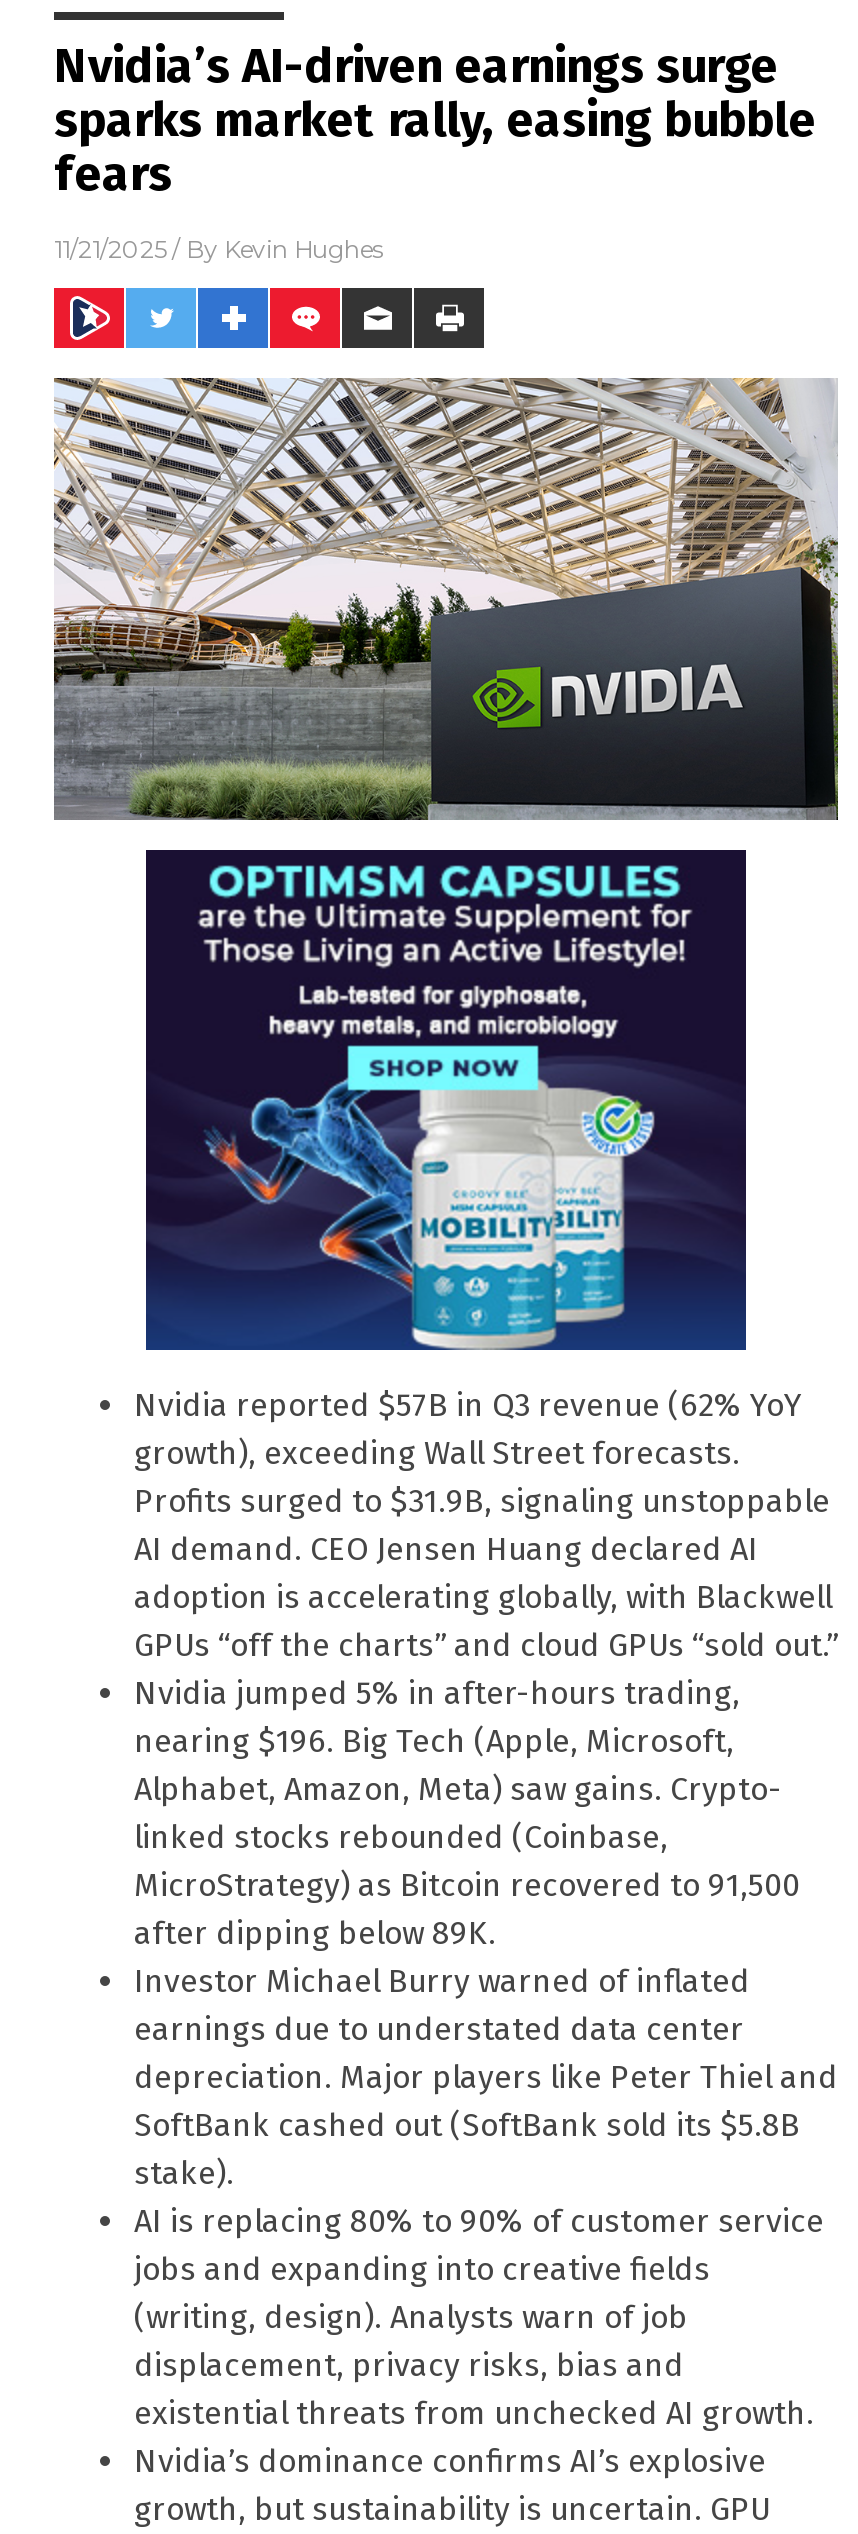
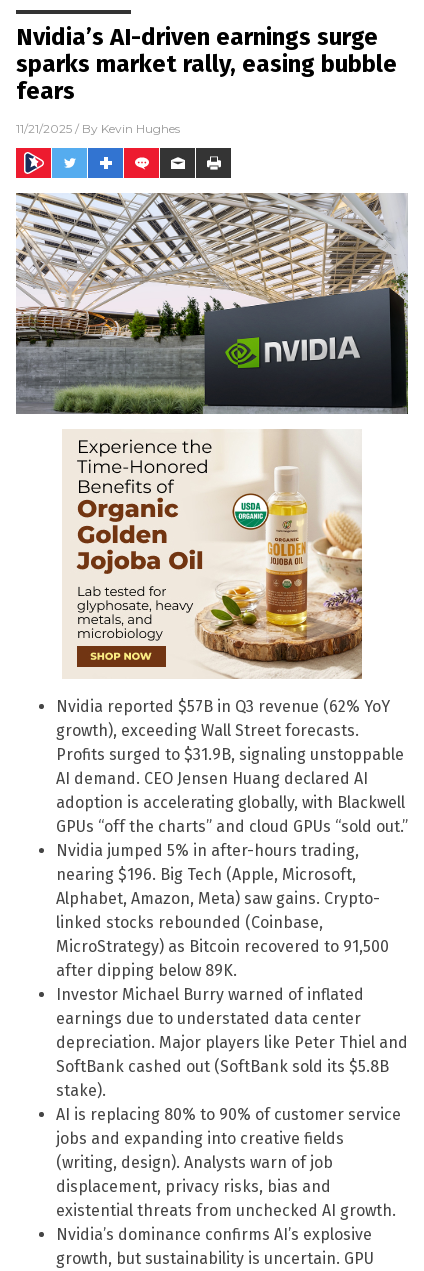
[144,848,748,1352] [image] -> [62,429,363,680] [image]

